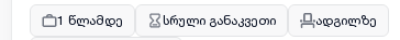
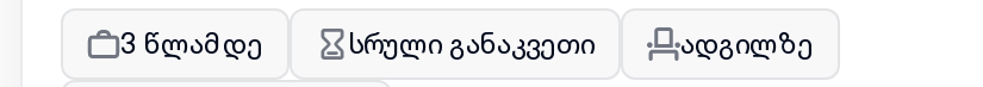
[57,12,123,28] 1 წლამდე -> [120,25,263,61] 3 წლამდე

